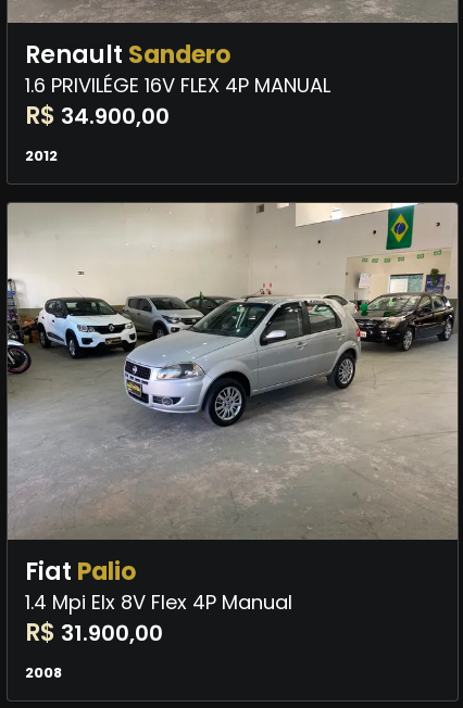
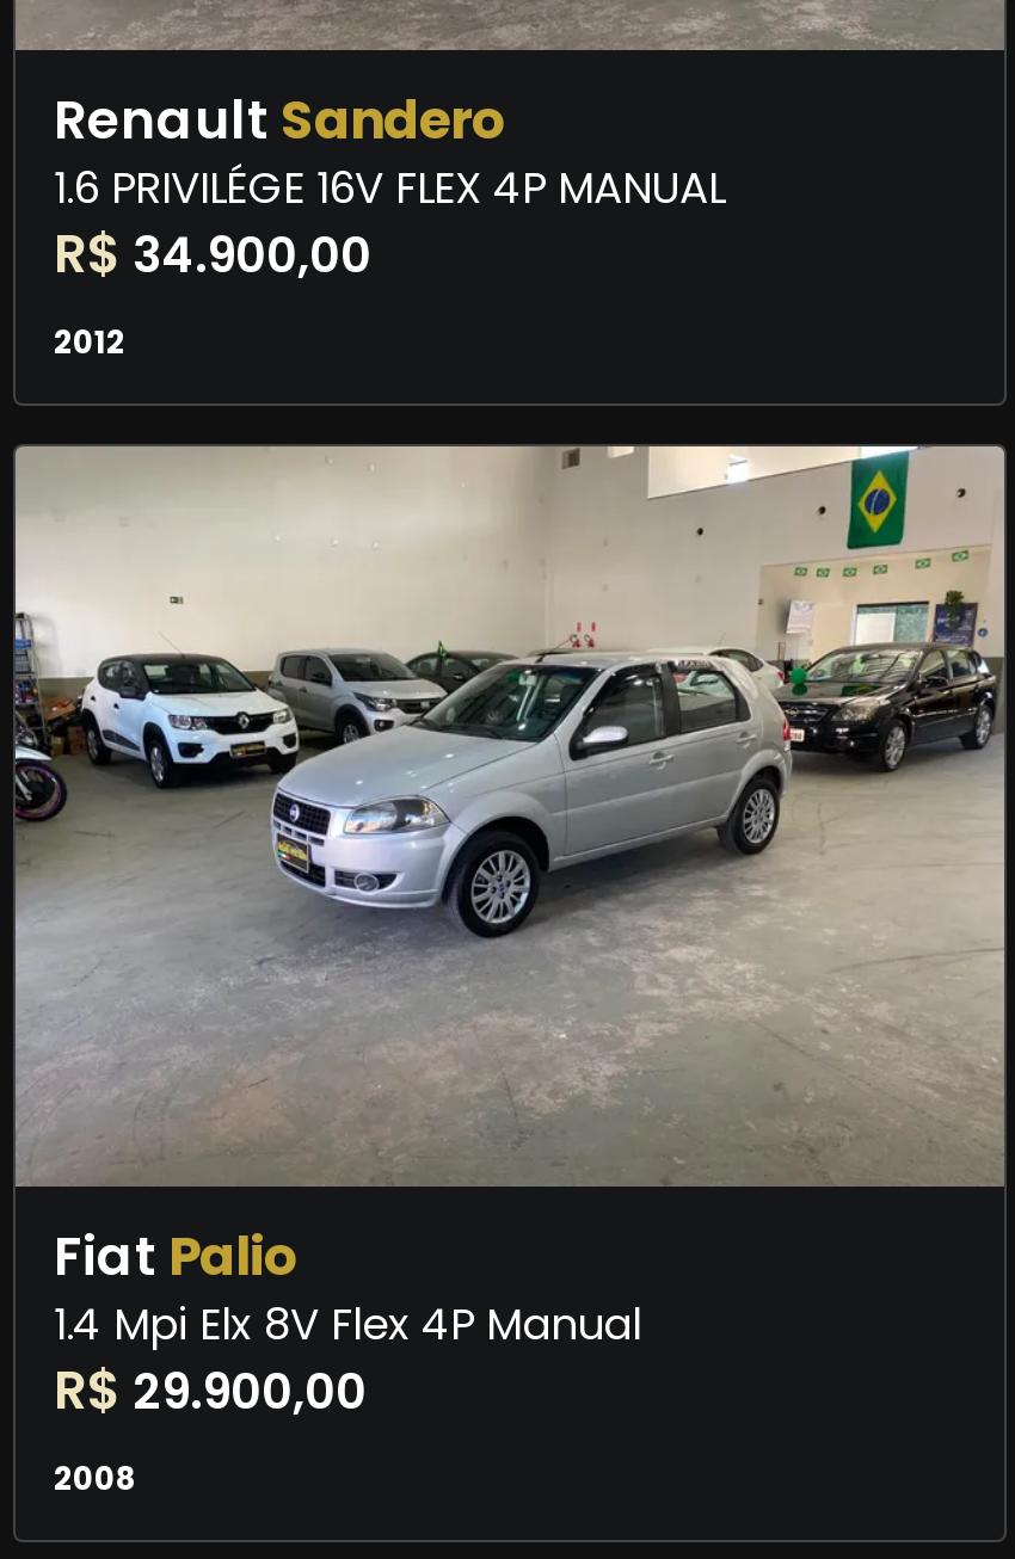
[25,616,163,649] R$ 31.900,00 -> [54,1354,367,1428] R$ 29.900,00

